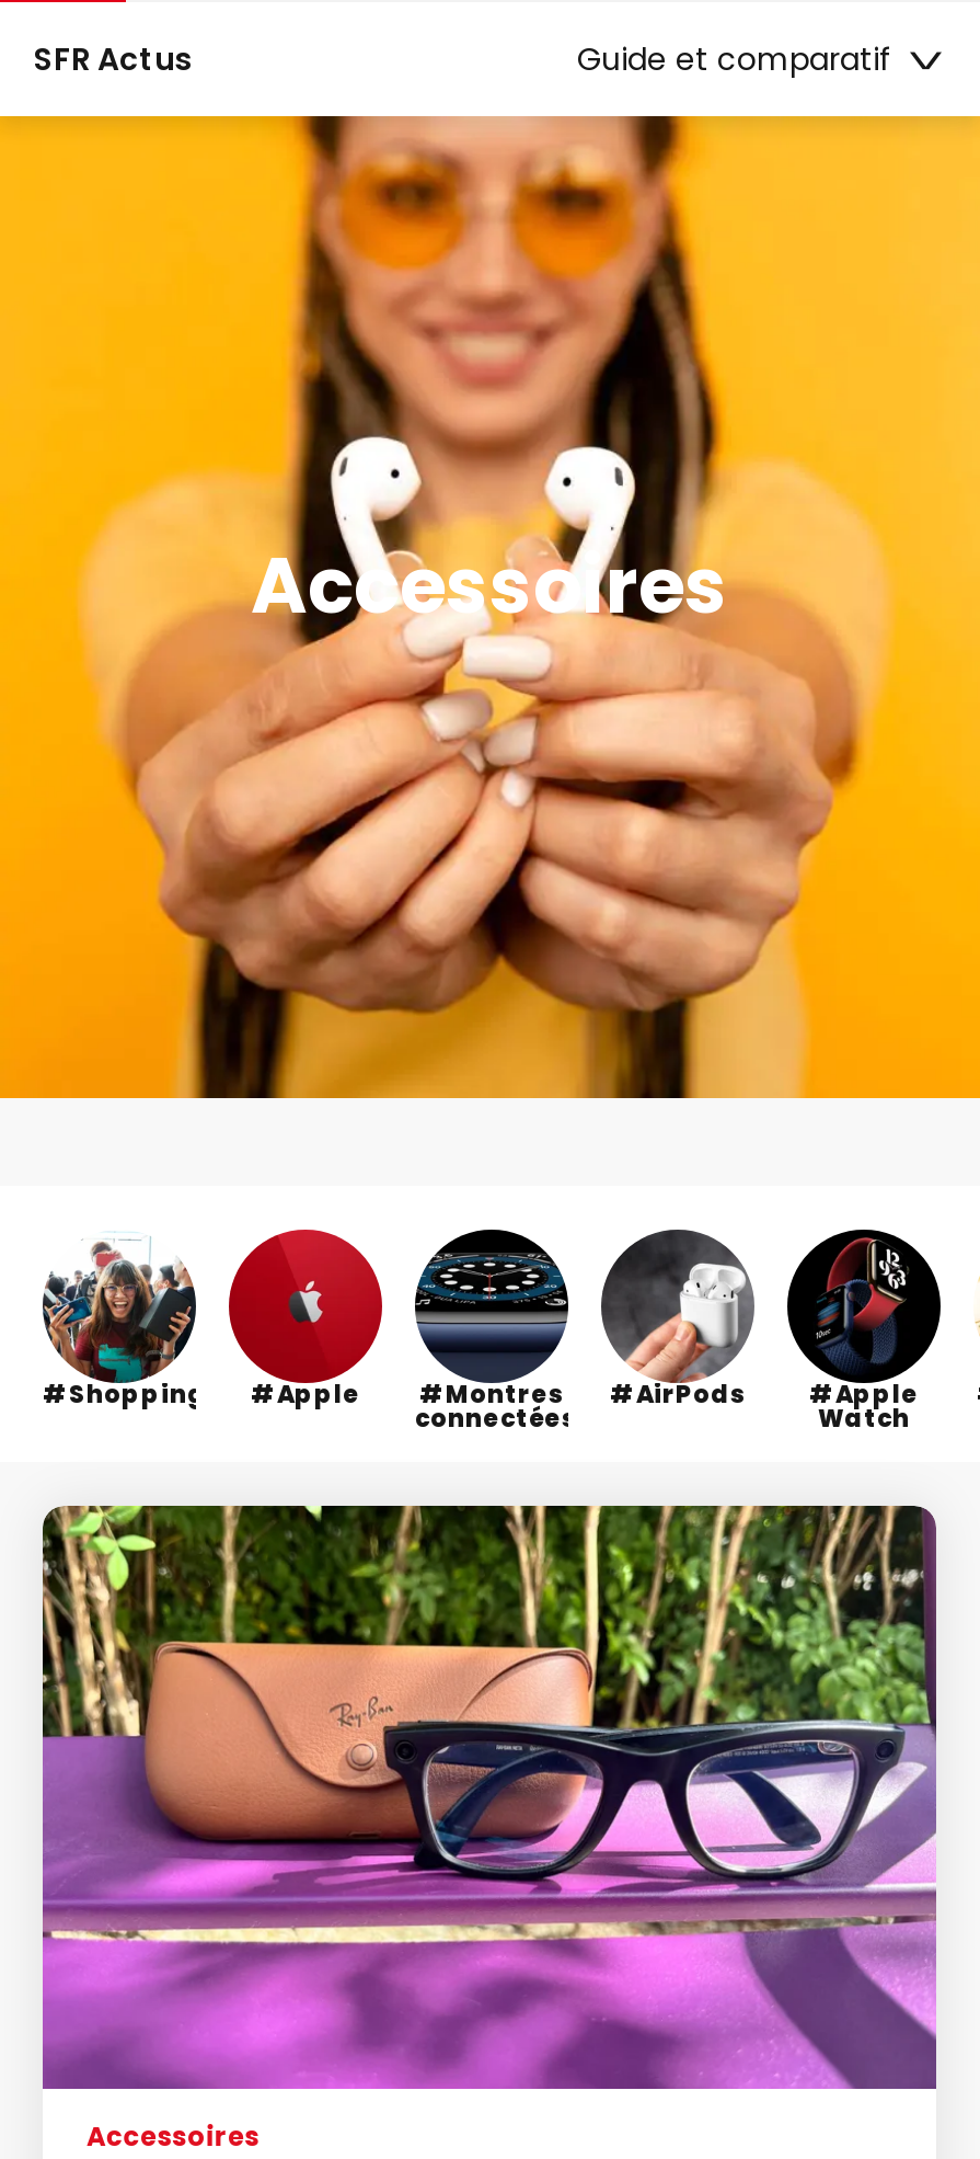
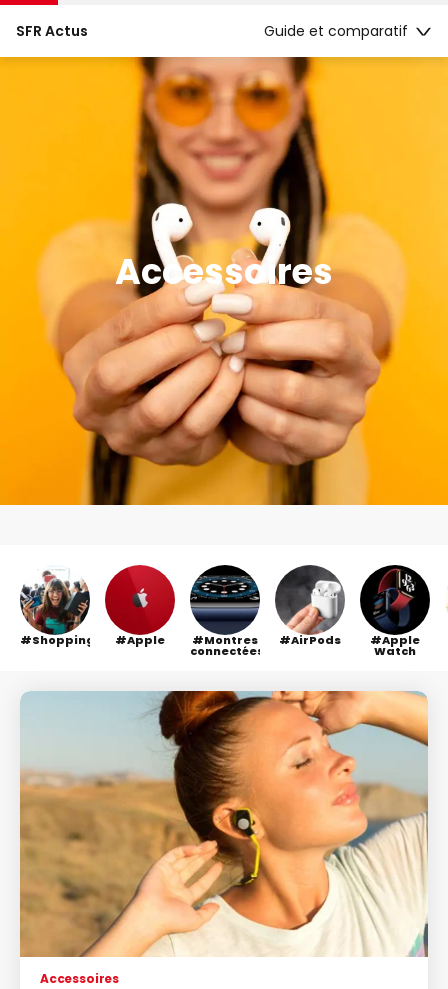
[41,1504,938,2091] [image] -> [19,690,429,958] [image]

